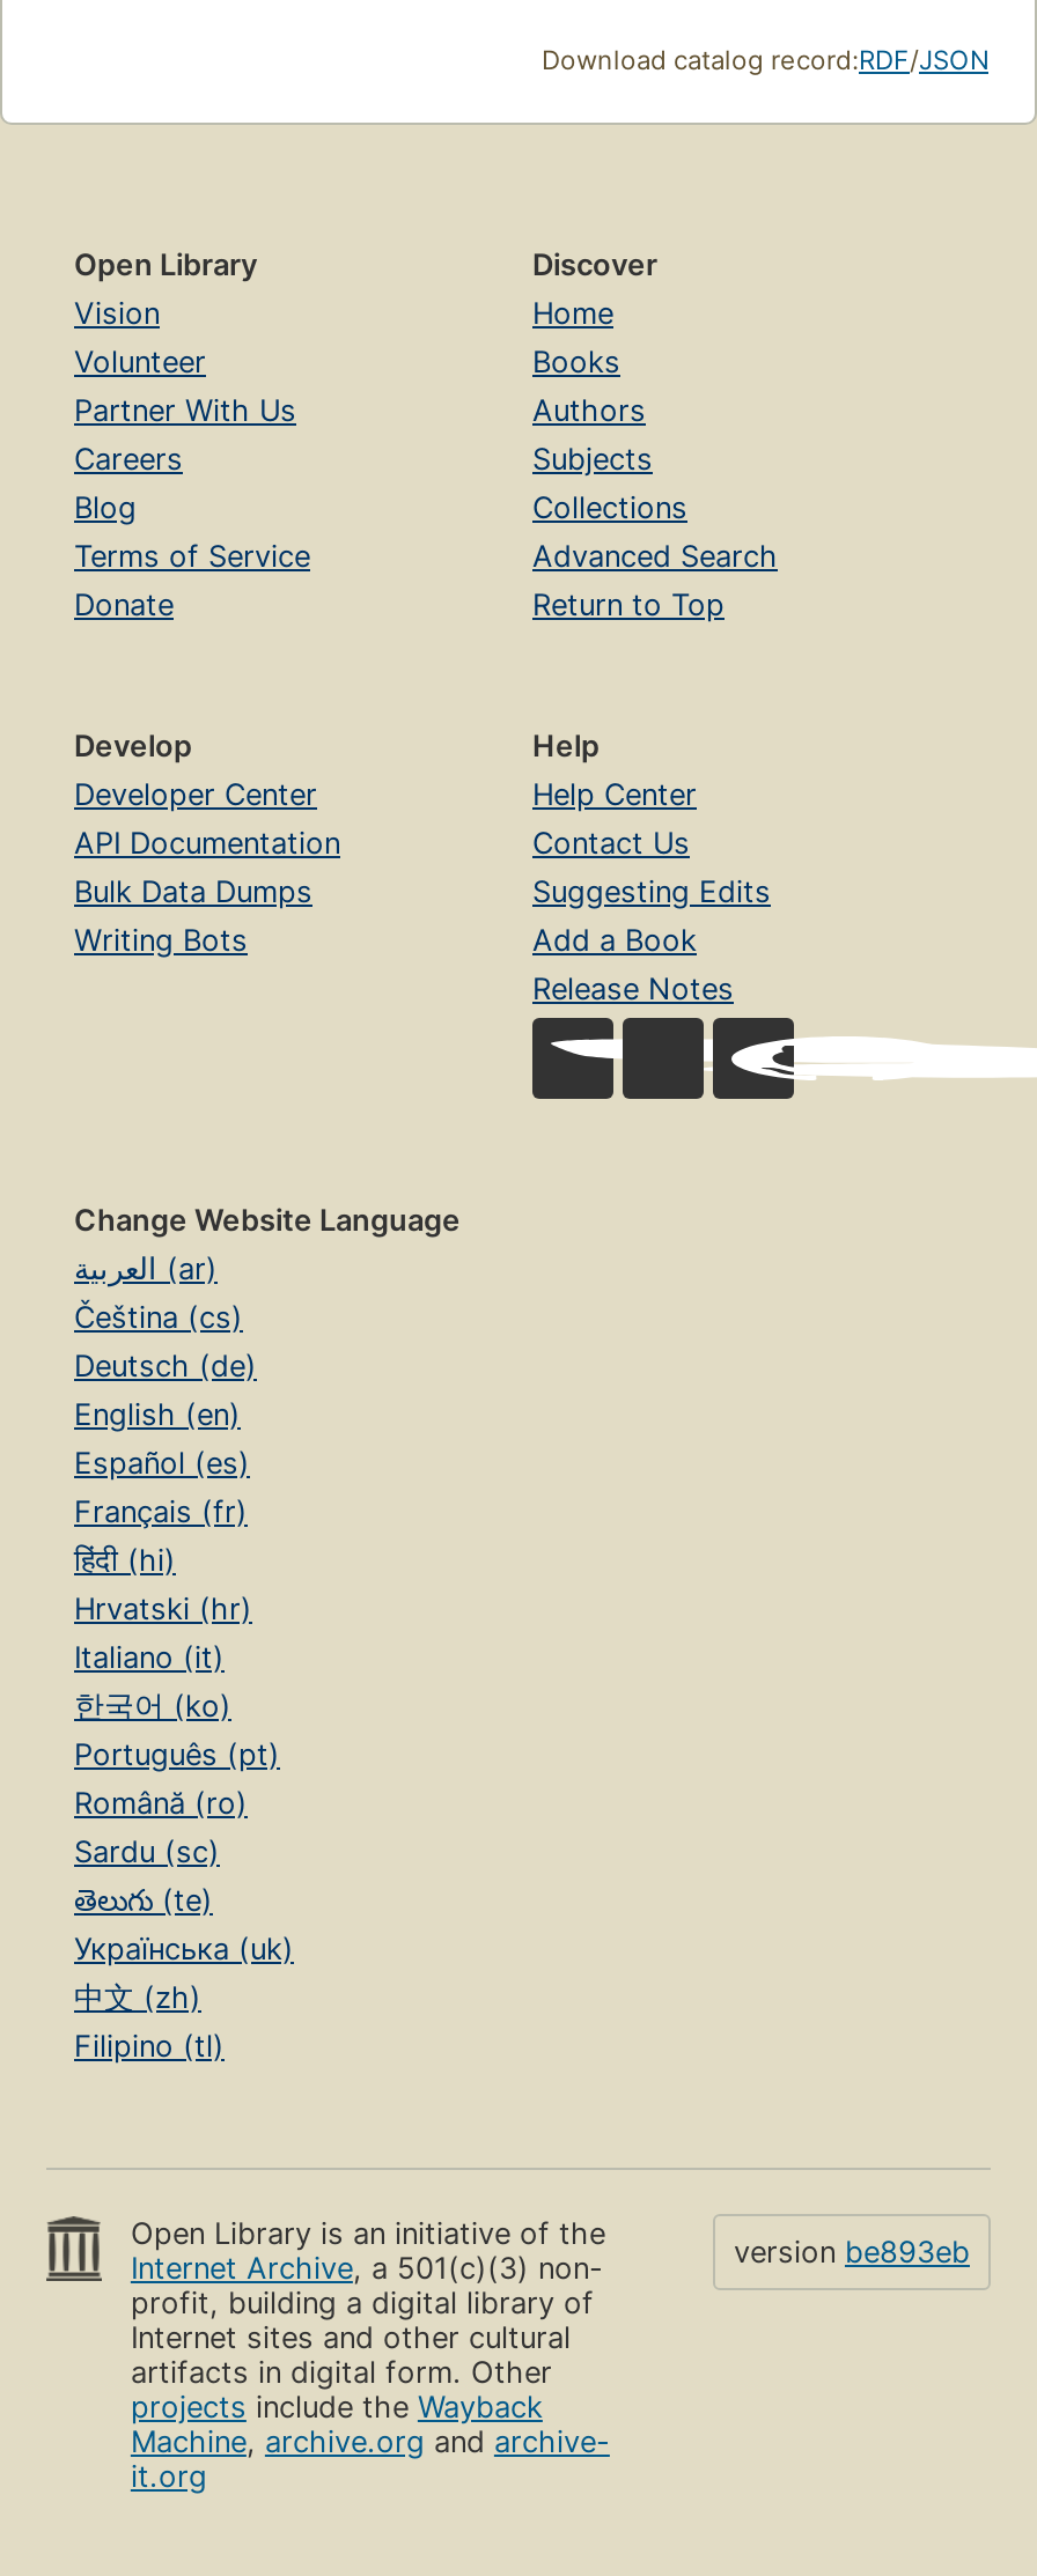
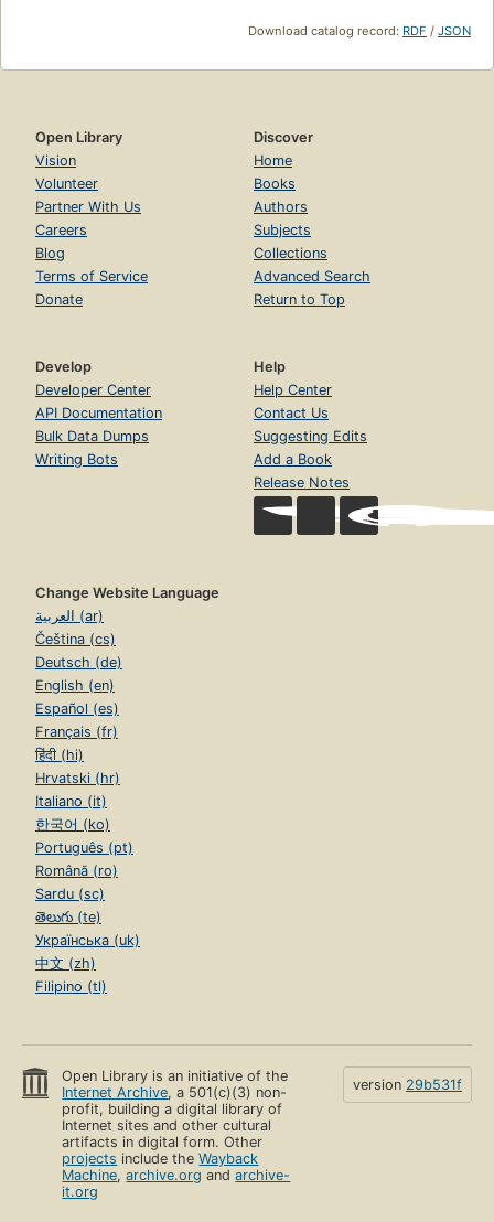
[734,2235,970,2270] version be893eb -> [353,1077,462,1093] version 29b531f

